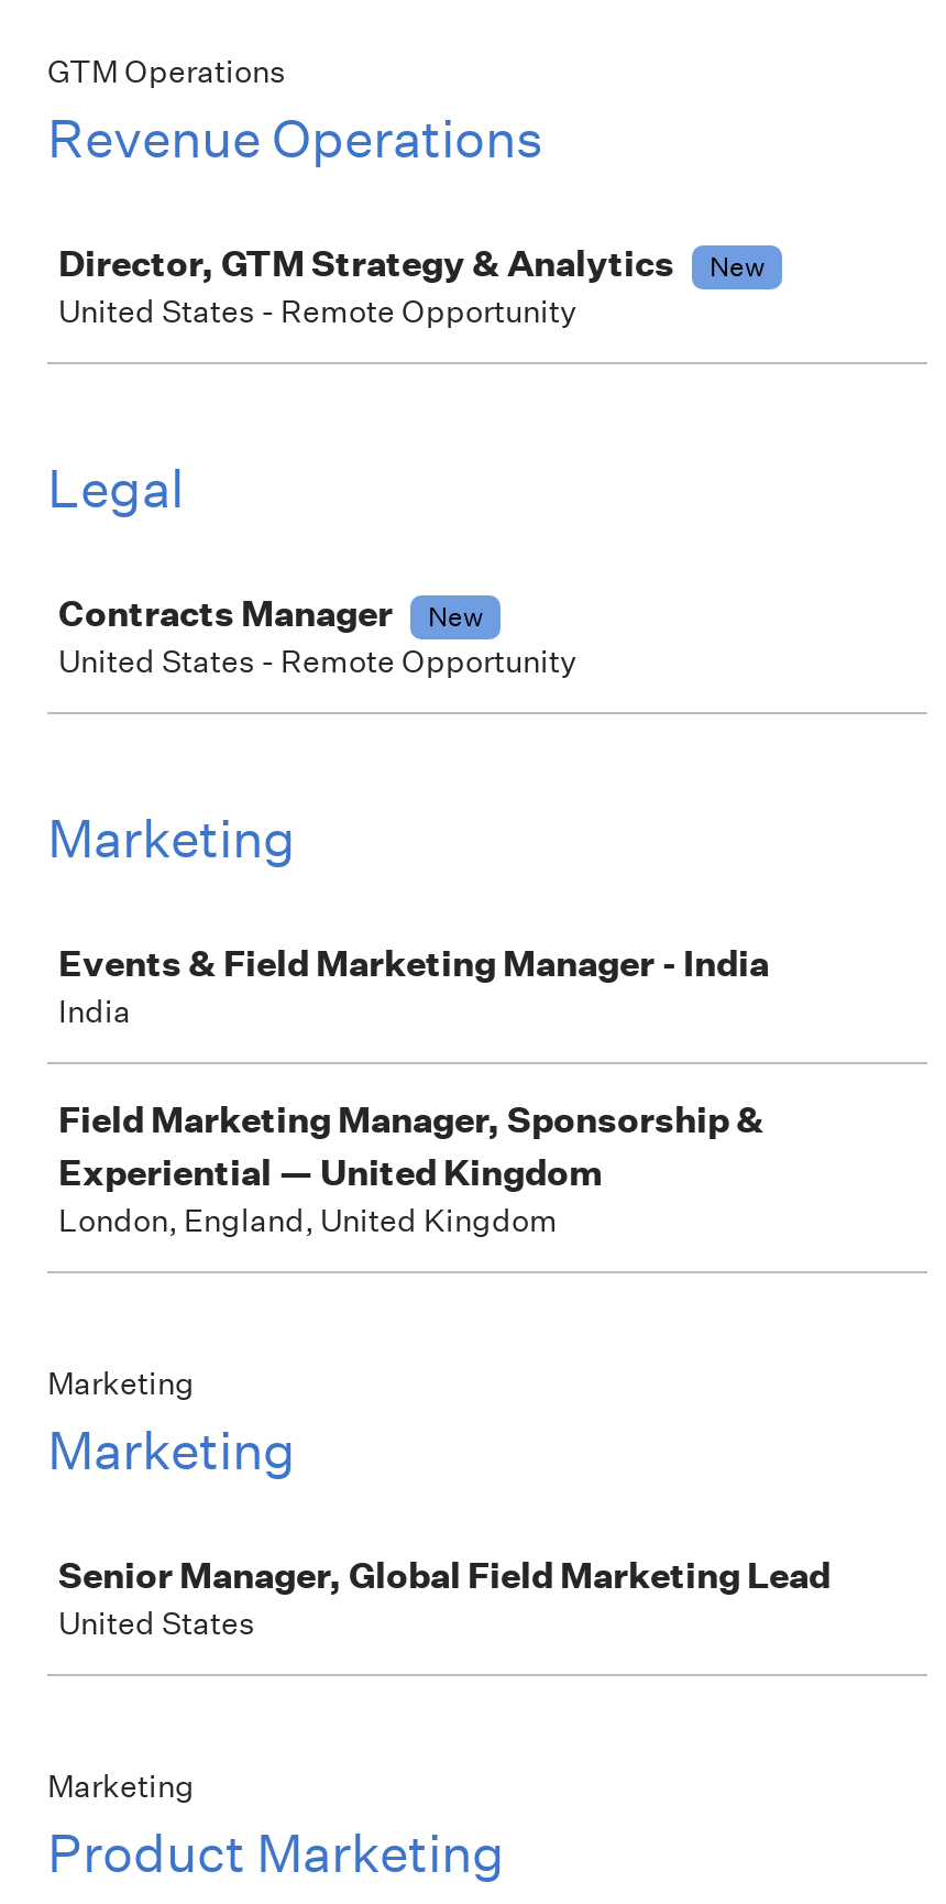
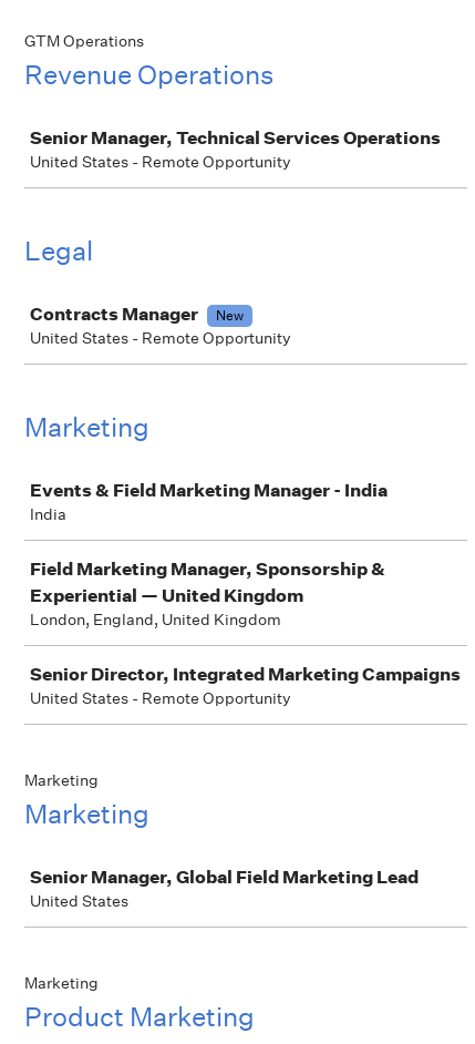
[58,241,765,285] Director, GTM Strategy & Analytics | New -> [30,126,441,149] Senior Manager, Technical Services Operations
none -> [30,663,461,708] Senior Director, Integrated Marketing Campaigns | United States - Remote Opportunity

